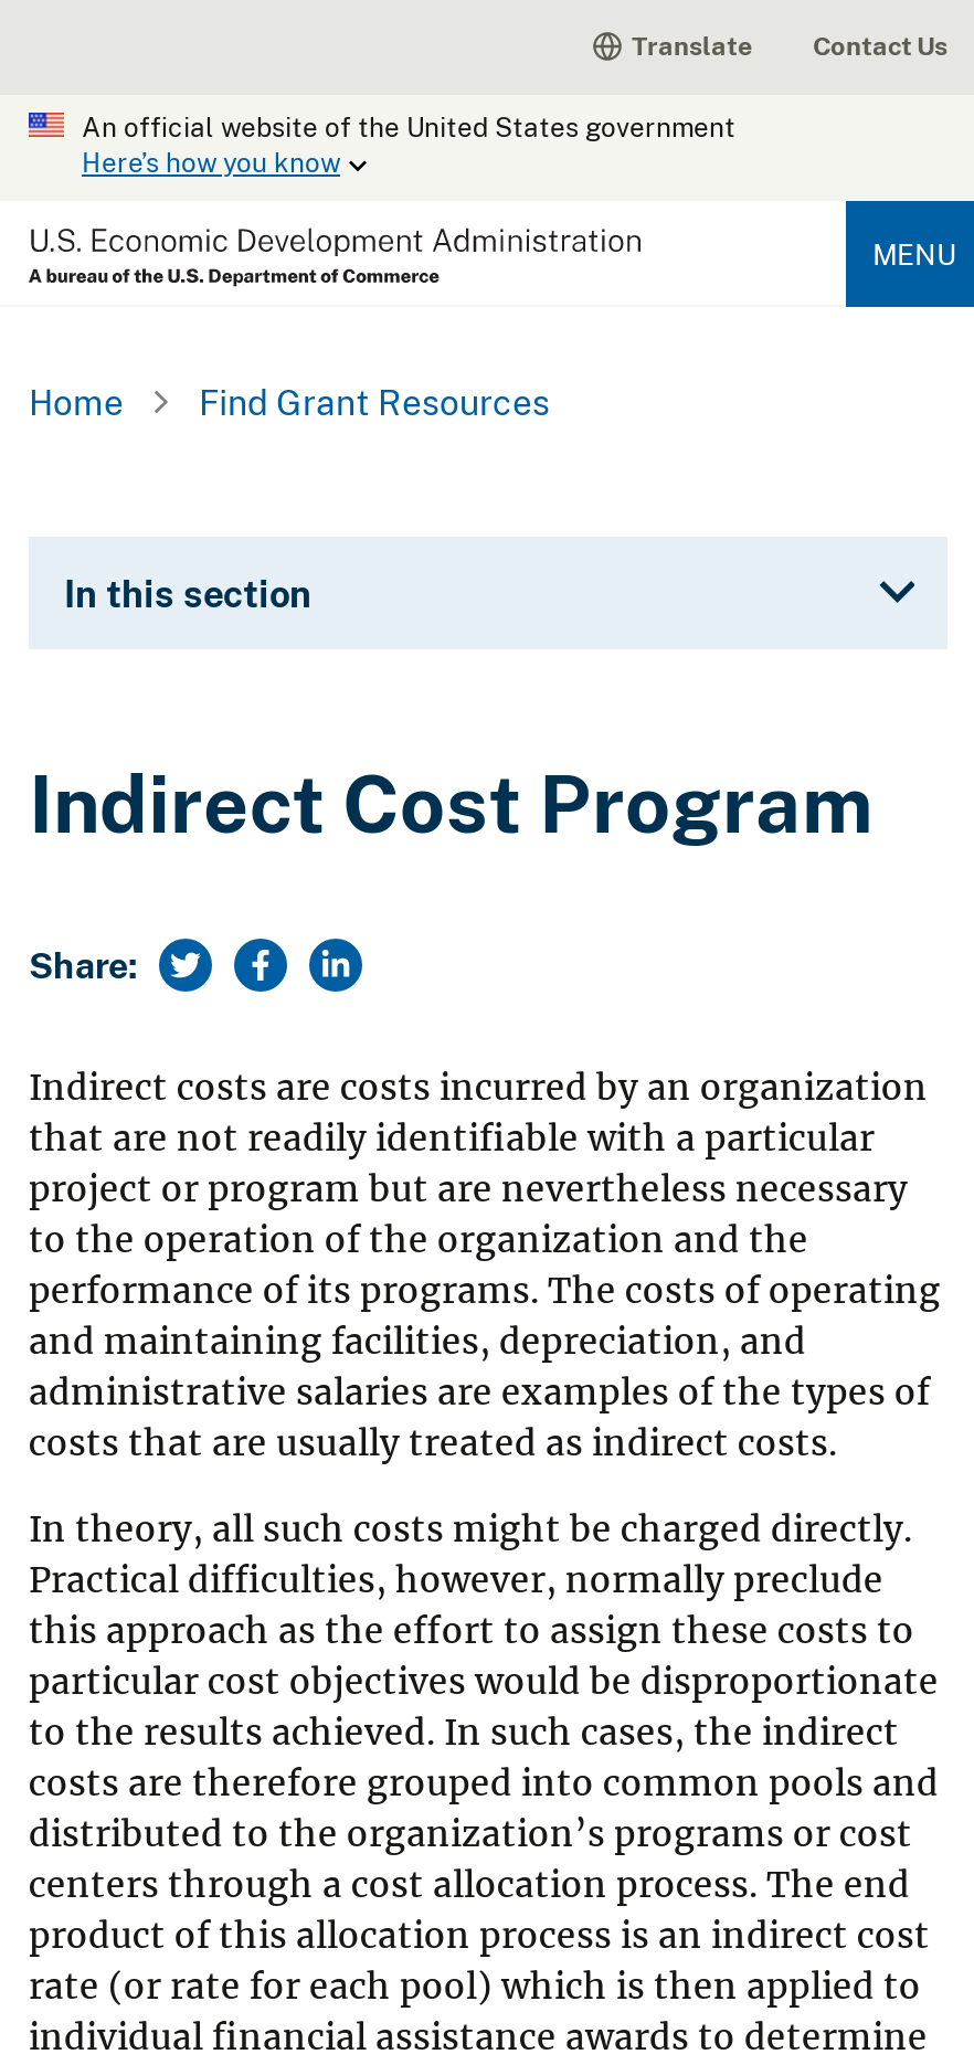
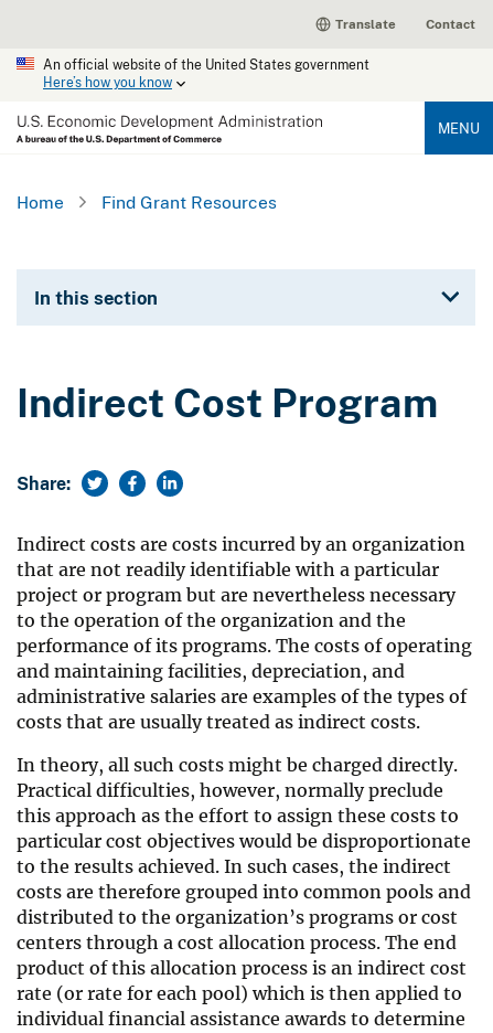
[813,29,947,62] Contact Us -> [426,15,475,32] Contact

